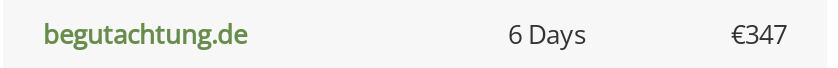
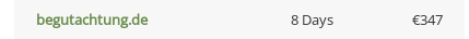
[508,16,586,52] 6 Days -> [290,10,333,29] 8 Days

